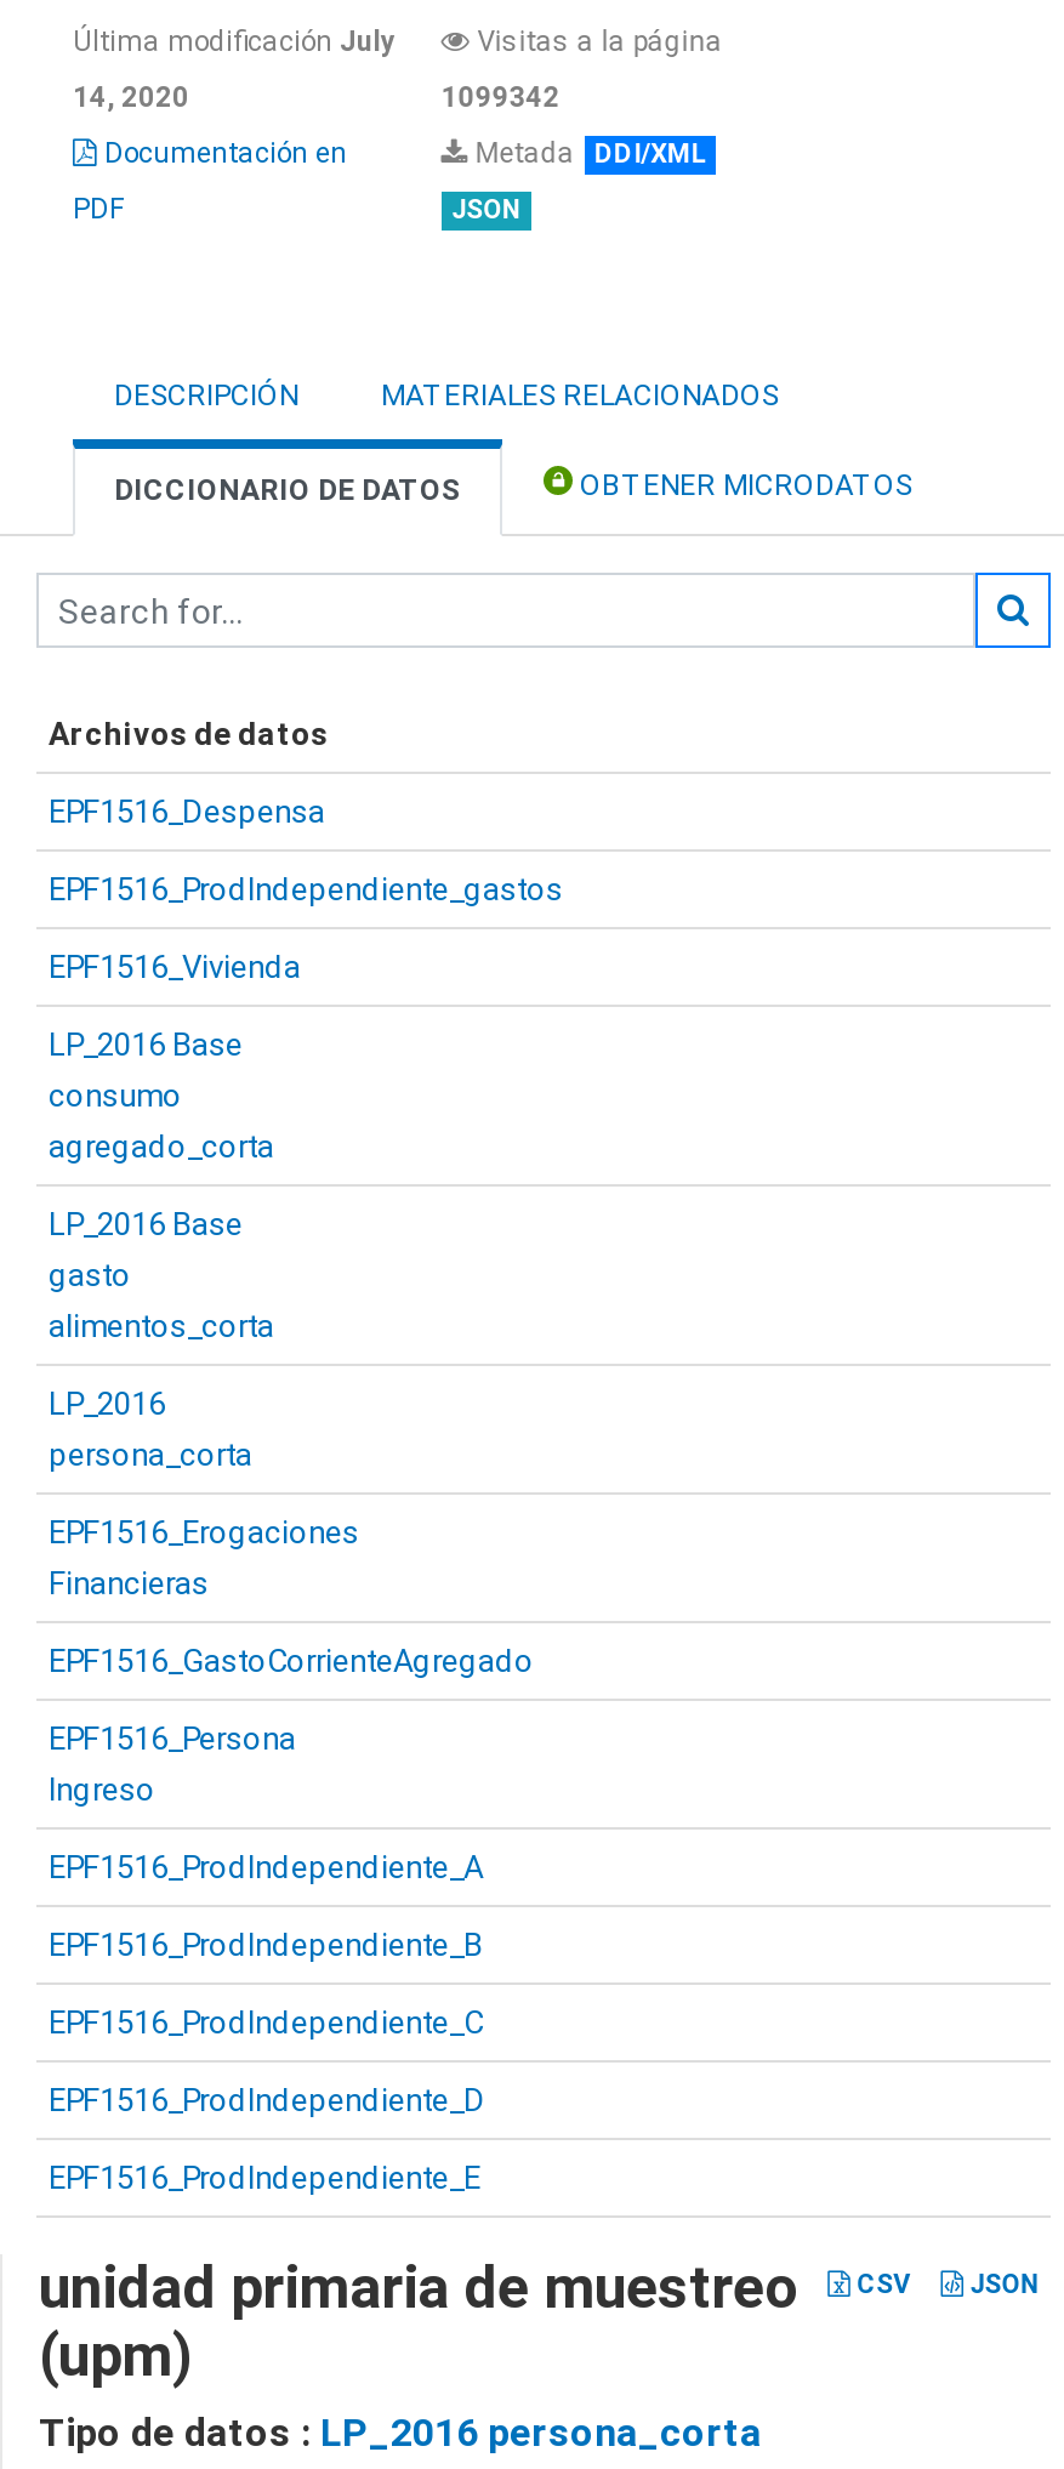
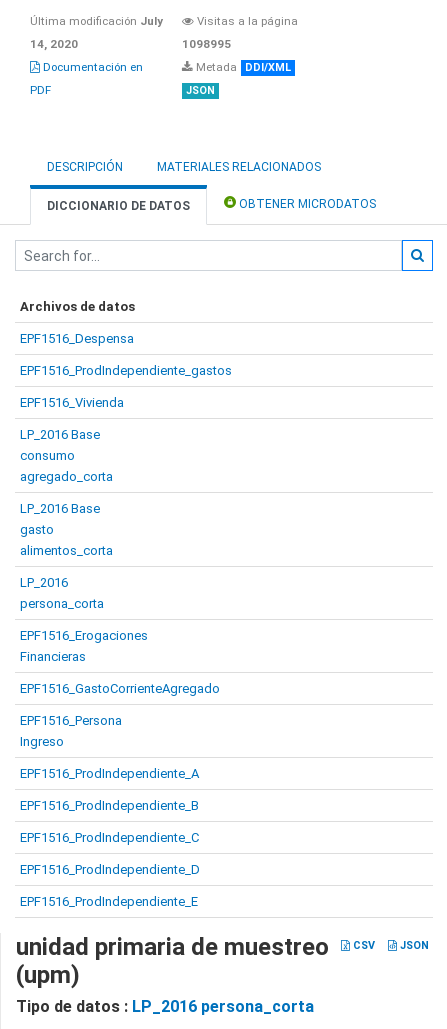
[441,80,560,114] 1099342 -> [182,37,231,51] 1098995

